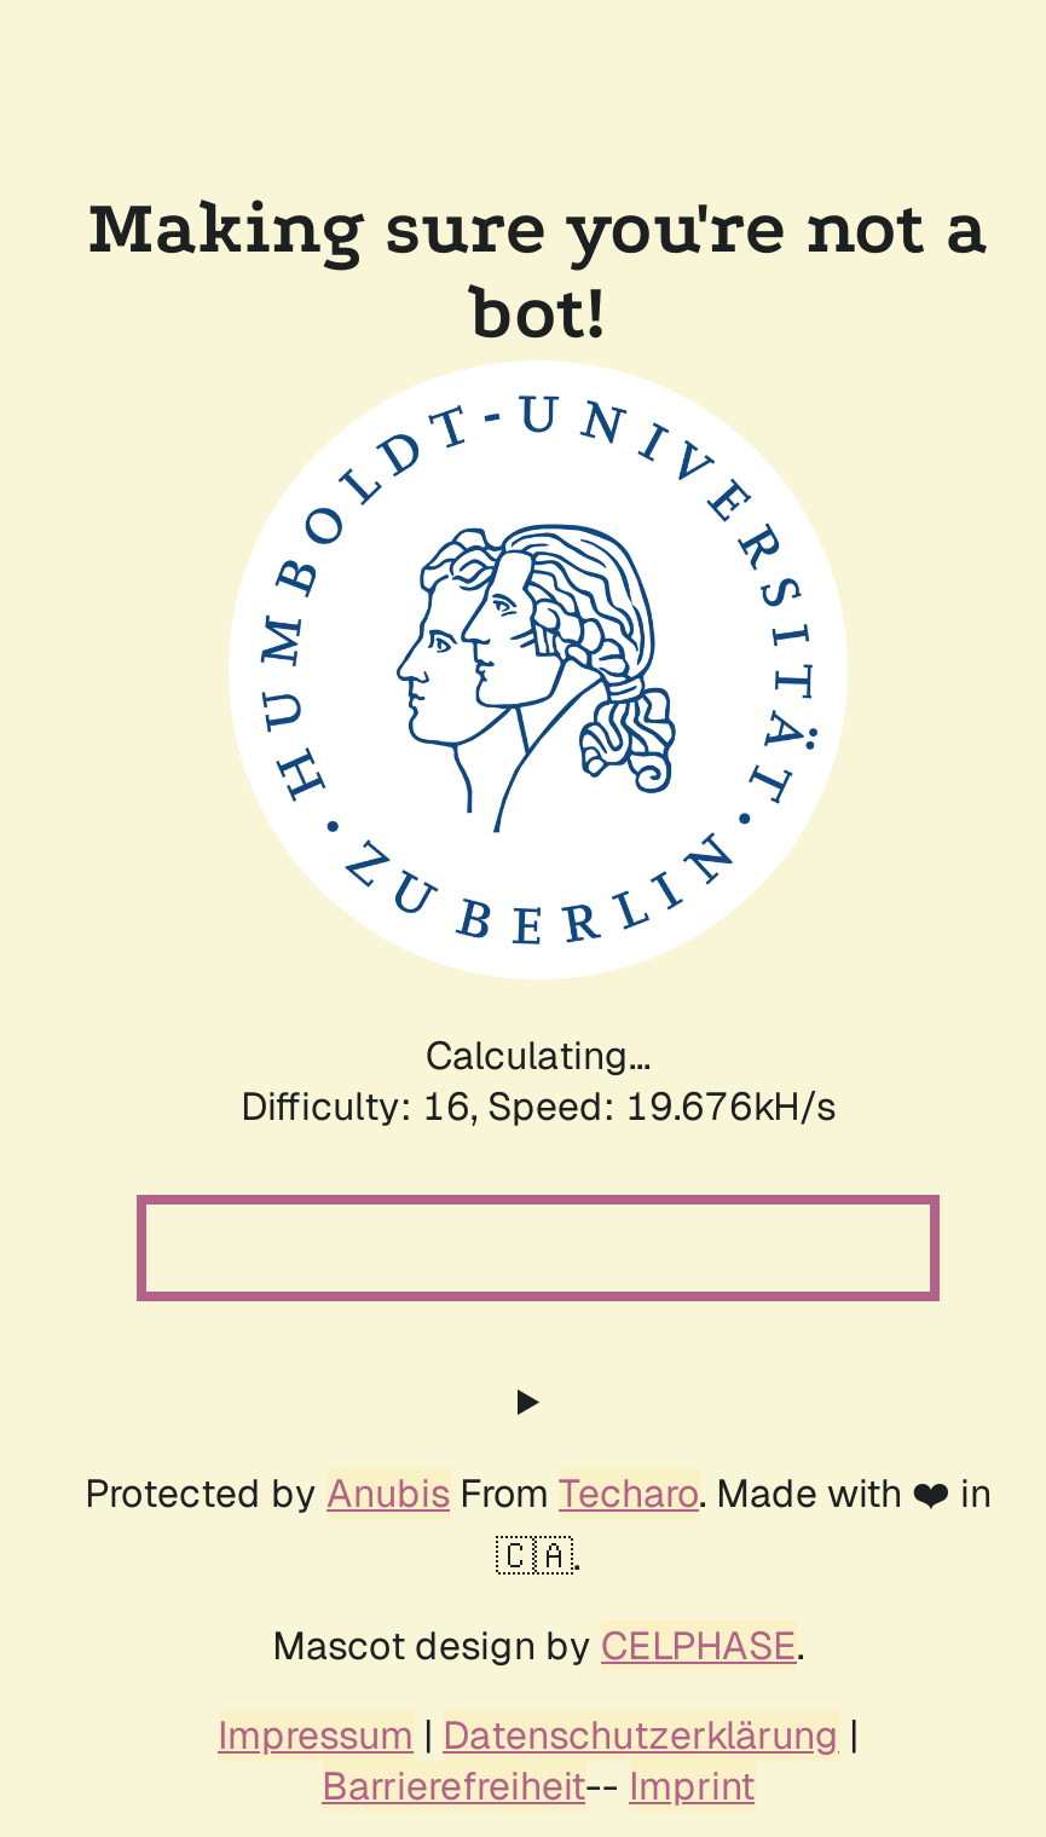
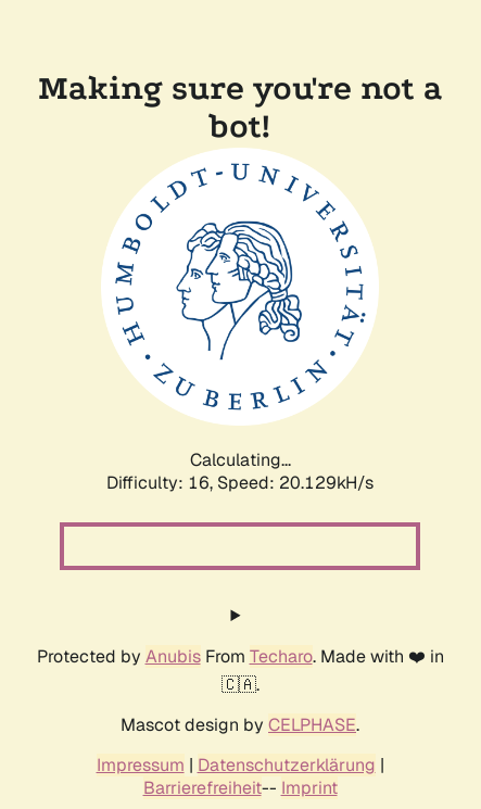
[241,1081,836,1132] Difficulty: 16, Speed: 19.676kH/s -> [106,471,374,494] Difficulty: 16, Speed: 20.129kH/s

